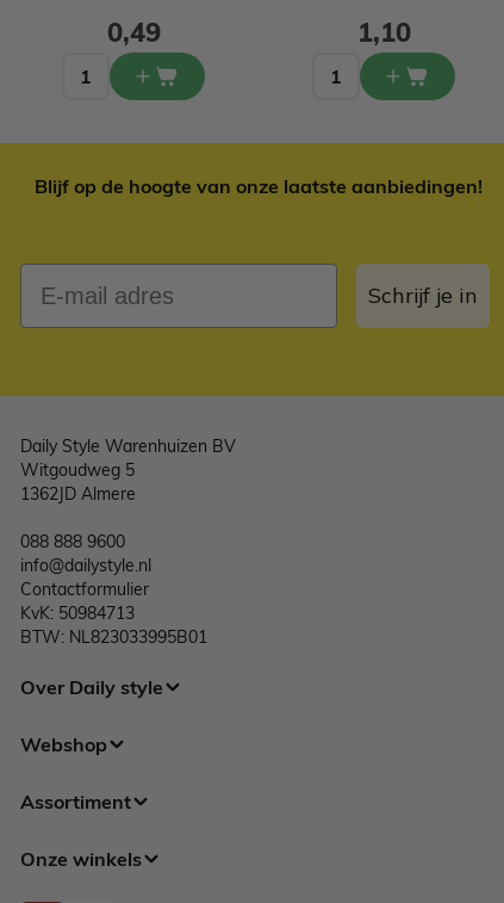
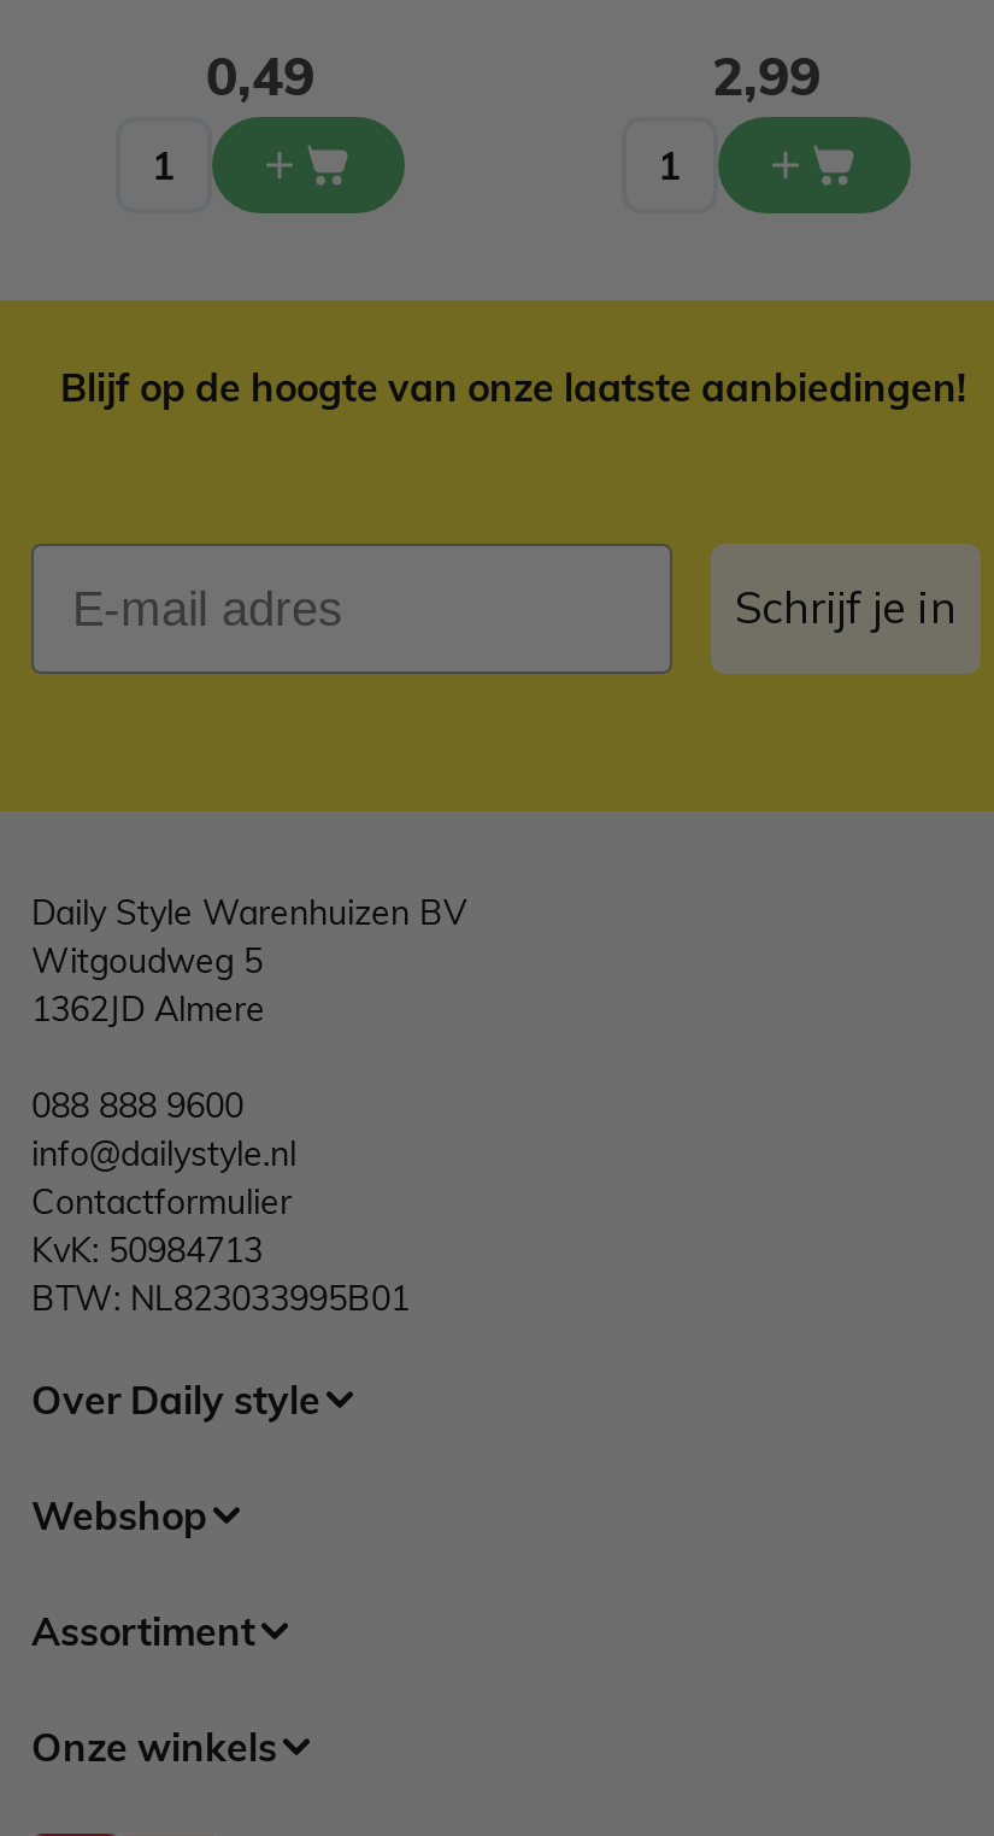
[357,16,410,49] 1,10 -> [712,42,821,110] 2,99

